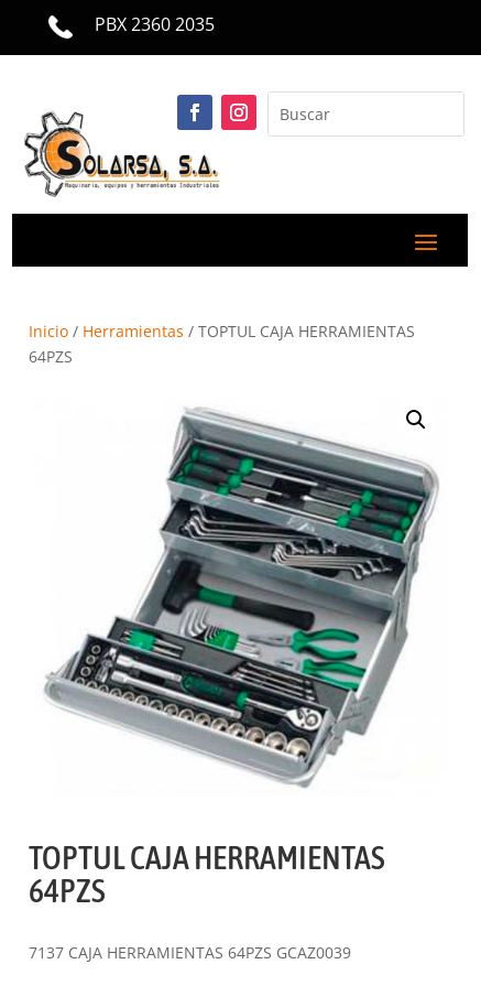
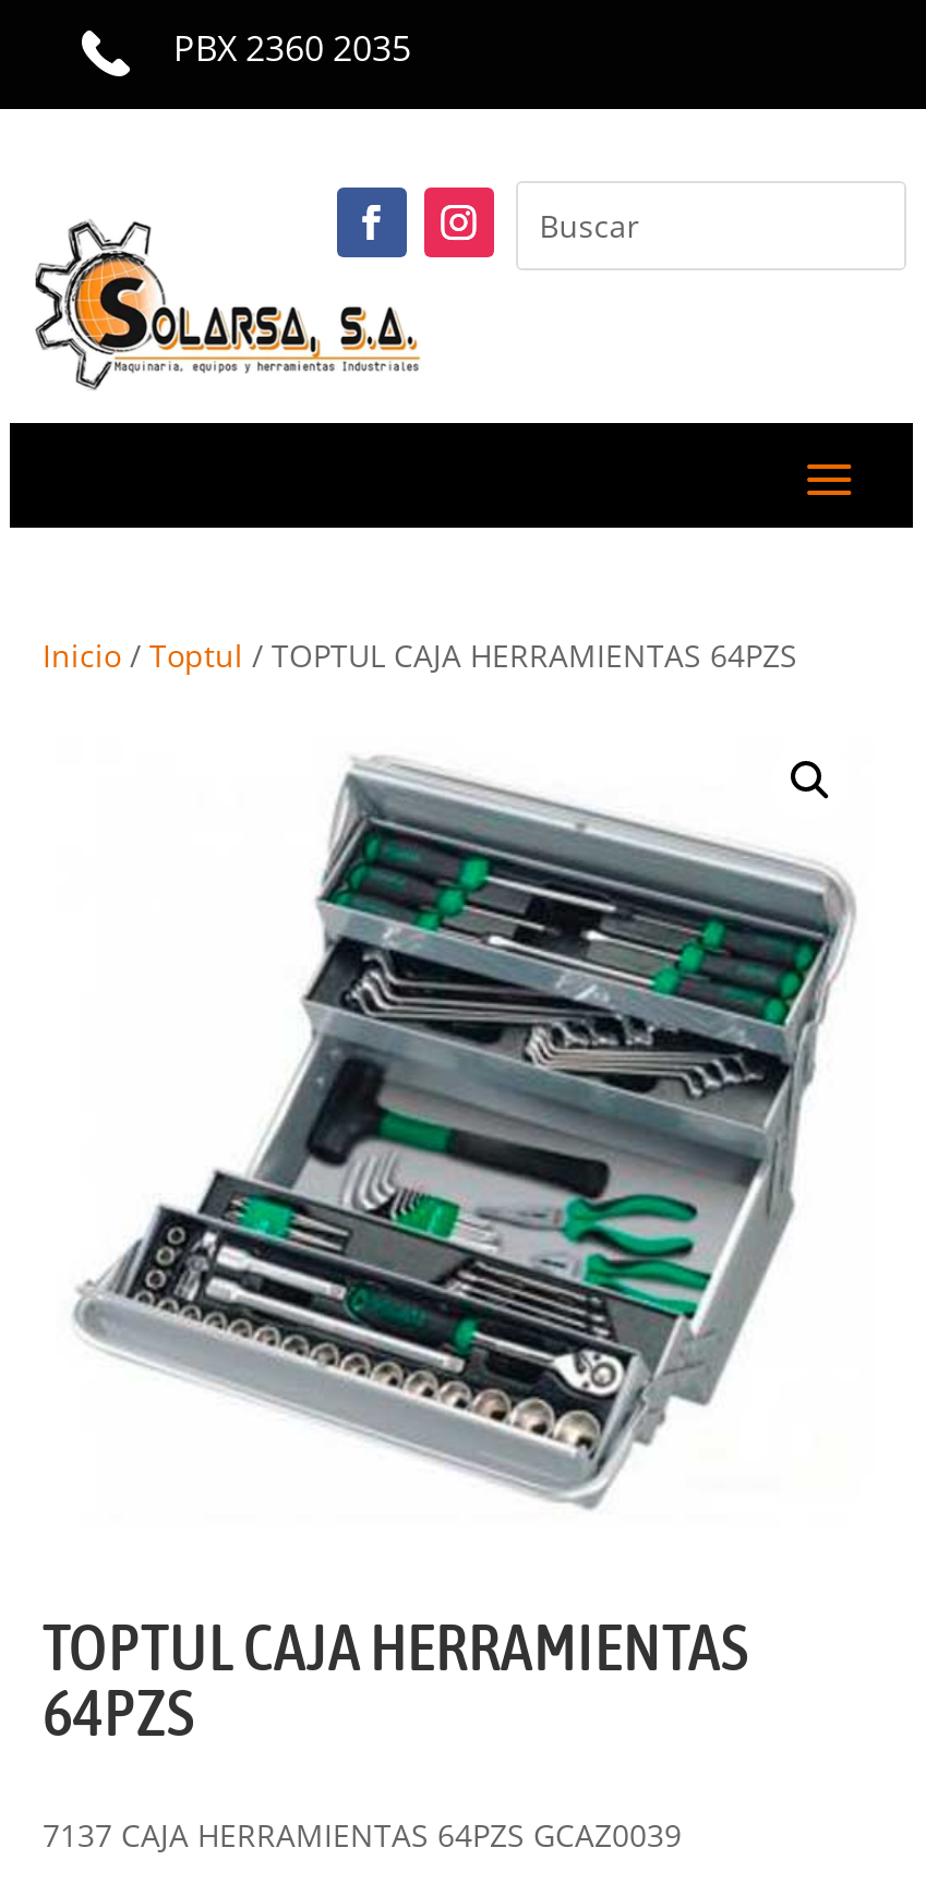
[29,321,415,367] Inicio / Herramientas / TOPTUL CAJA HERRAMIENTAS | 64PZS -> [43,635,797,676] Inicio / Toptul / TOPTUL CAJA HERRAMIENTAS 64PZS

